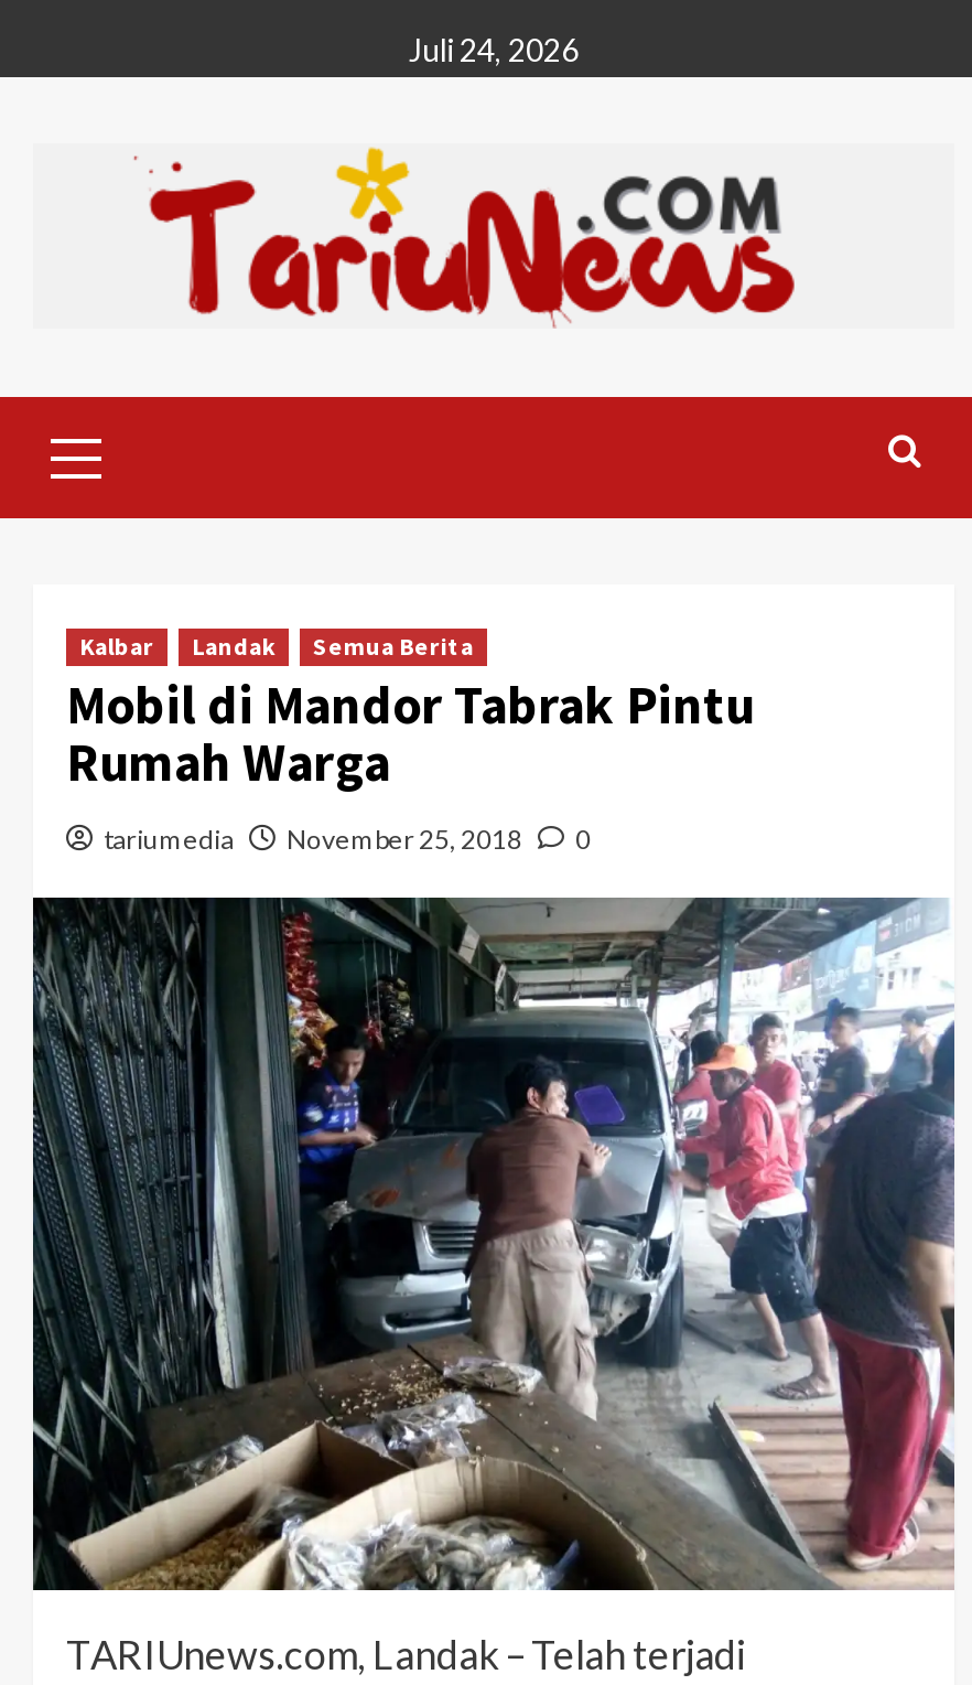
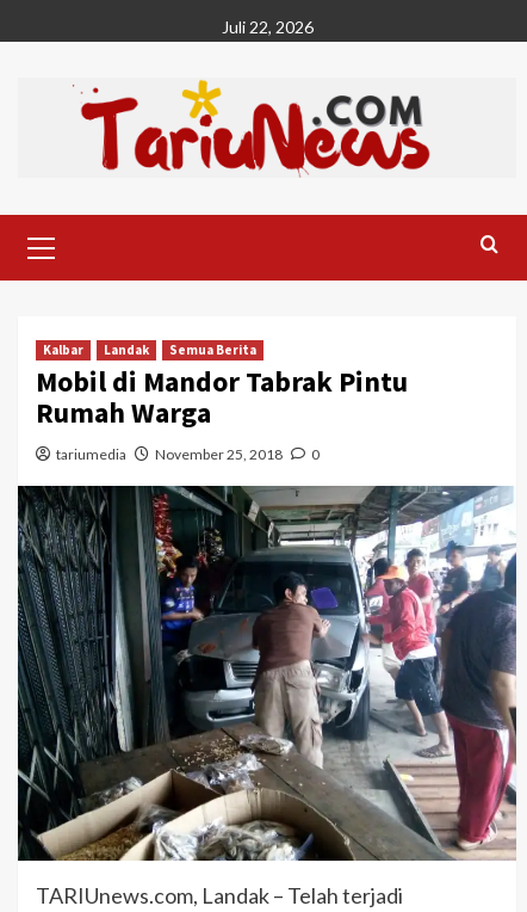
[409,31,579,68] Juli 24, 2026 -> [221,17,313,37] Juli 22, 2026

